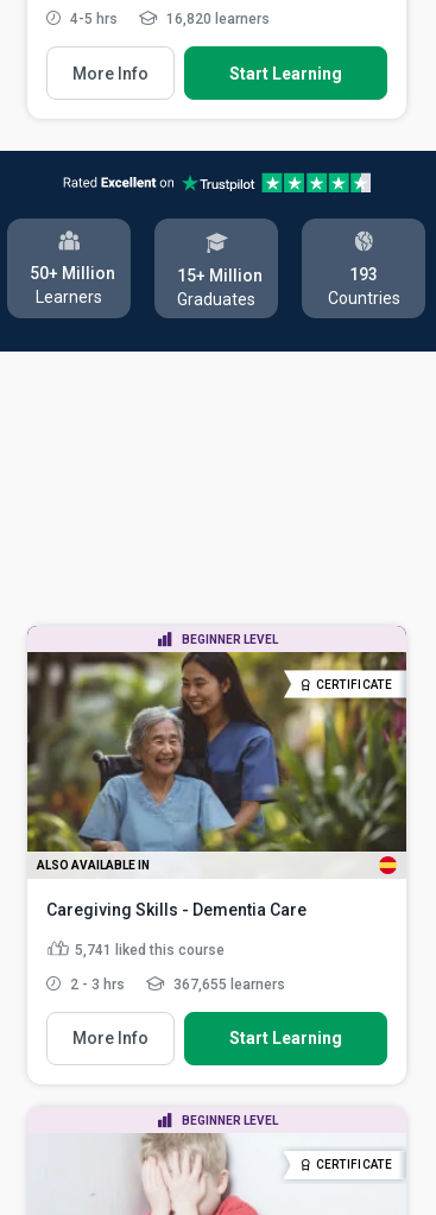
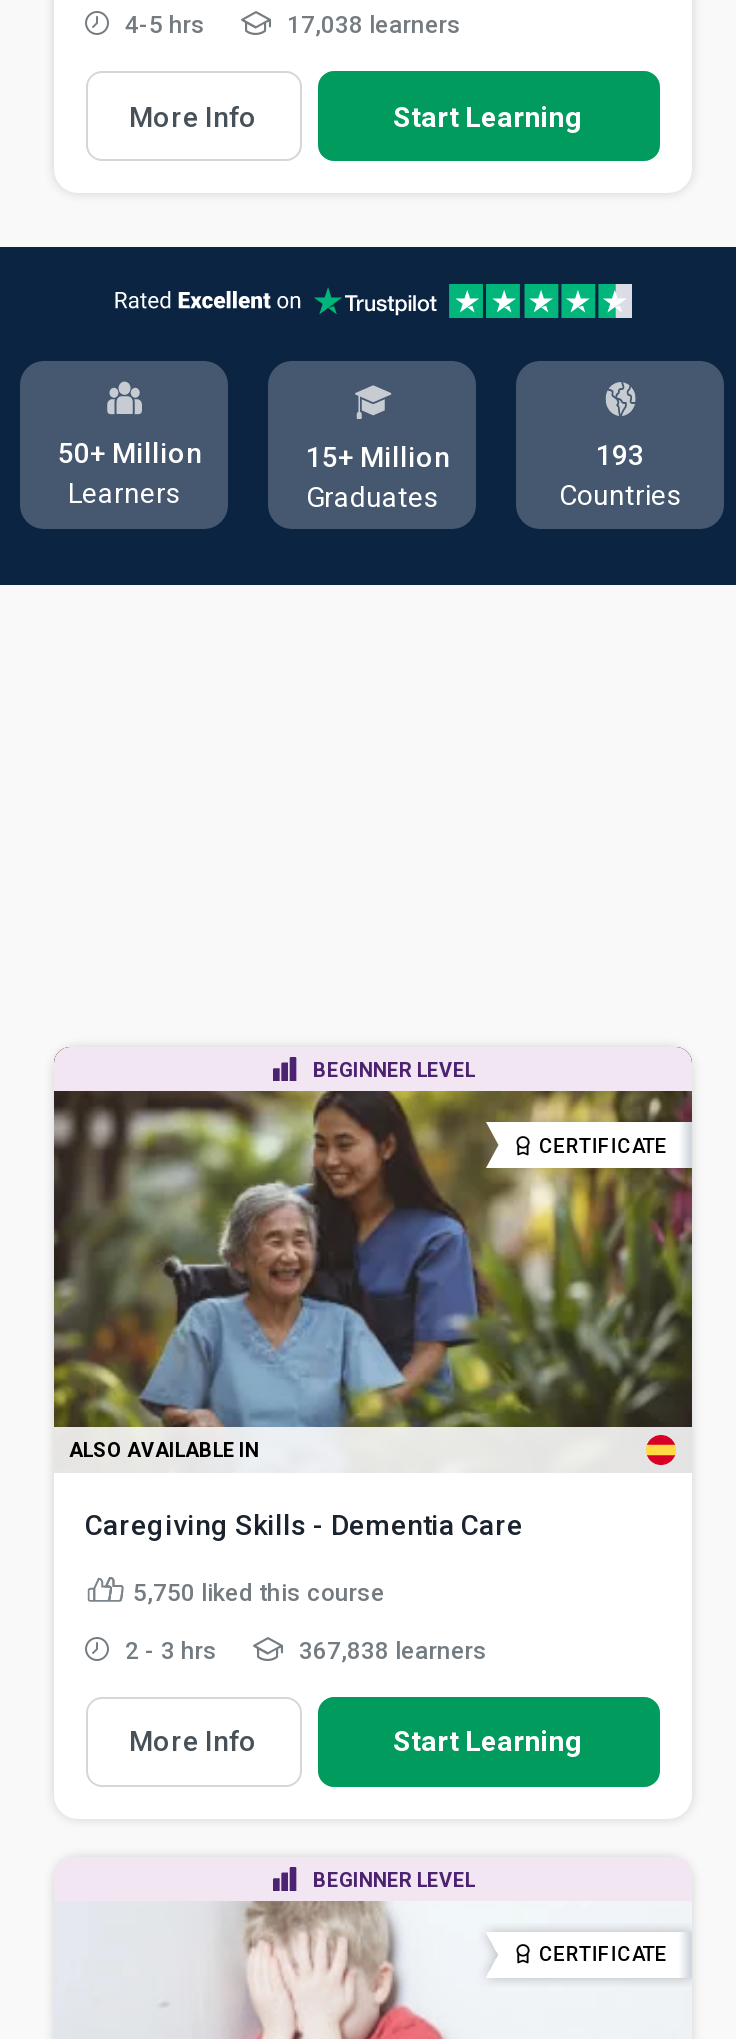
[162,11,269,27] 16,820 learners -> [281,11,461,39] 17,038 learners
[74,942,224,958] 5,741 liked this course -> [133,1579,385,1607] 5,750 liked this course
[169,976,285,992] 367,655 learners -> [293,1636,487,1664] 367,838 learners

